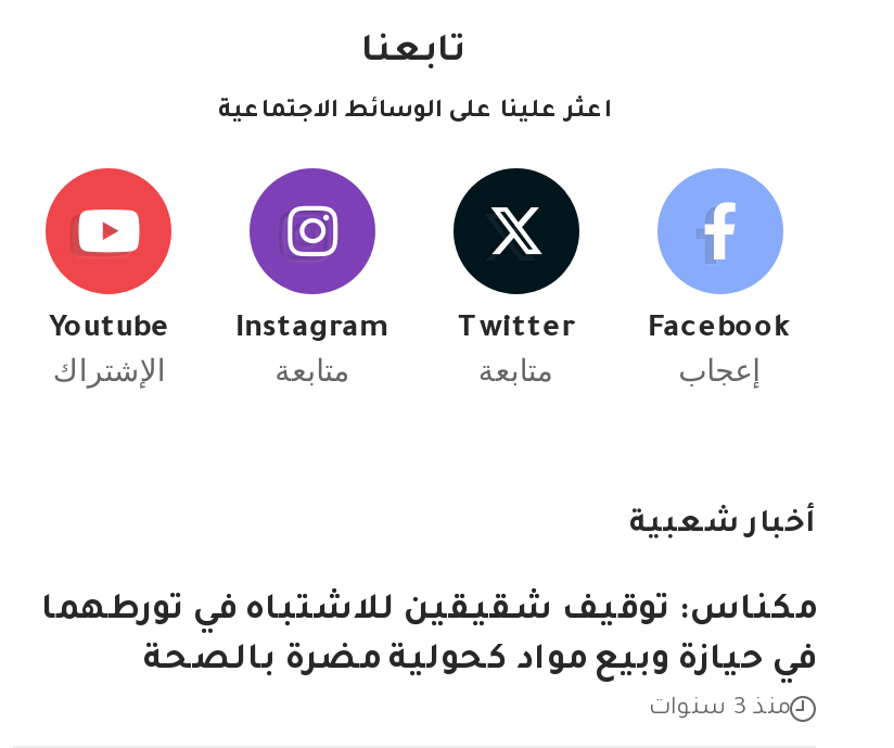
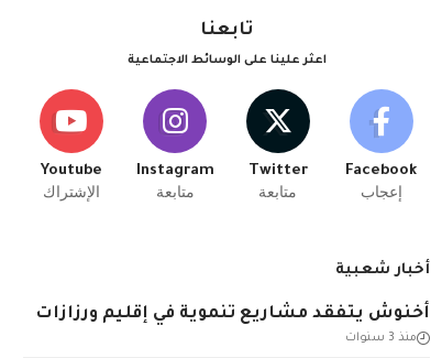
[41,594,816,681] مكناس: توقيف شقيقين للاشتباه في تورطهما | في حيازة وبيع مواد كحولية مضرة بالصحة -> [35,305,430,324] أخنوش يتفقد مشاريع تنموية في إقليم ورزازات

